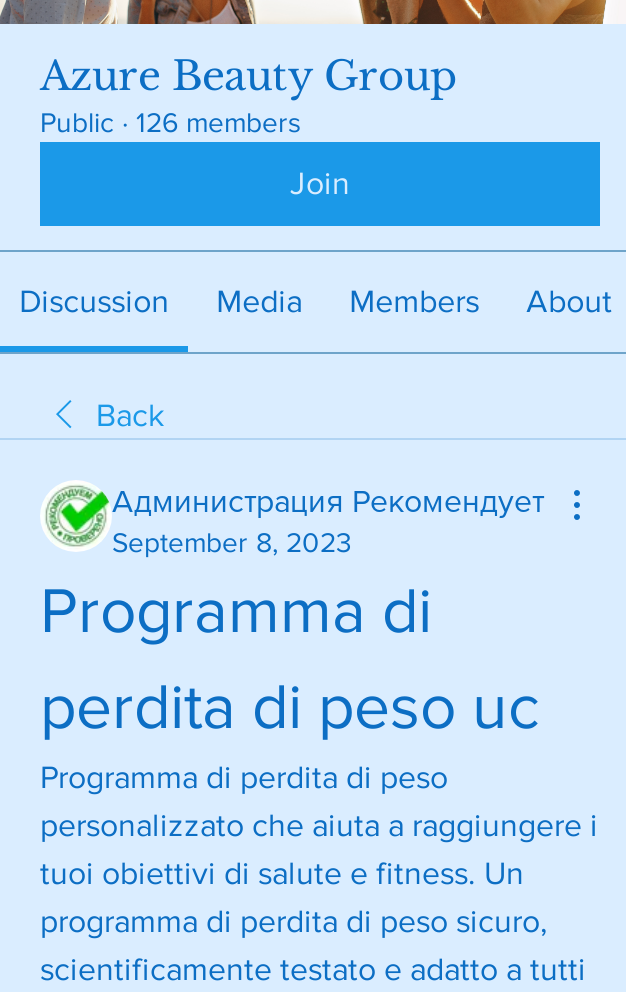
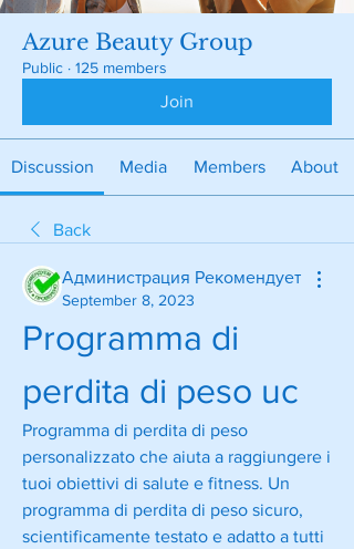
[40,106,302,138] Public · 126 members -> [22,58,167,76] Public · 125 members

